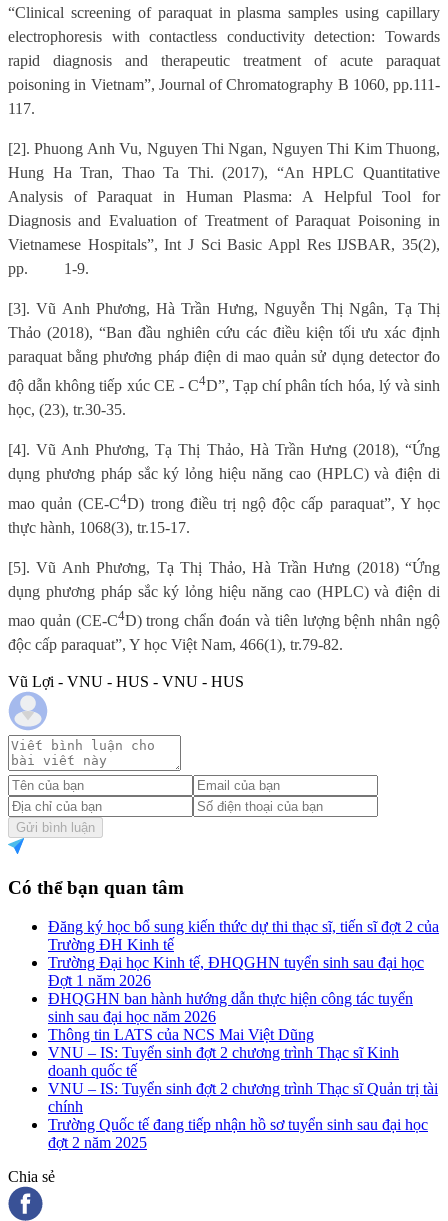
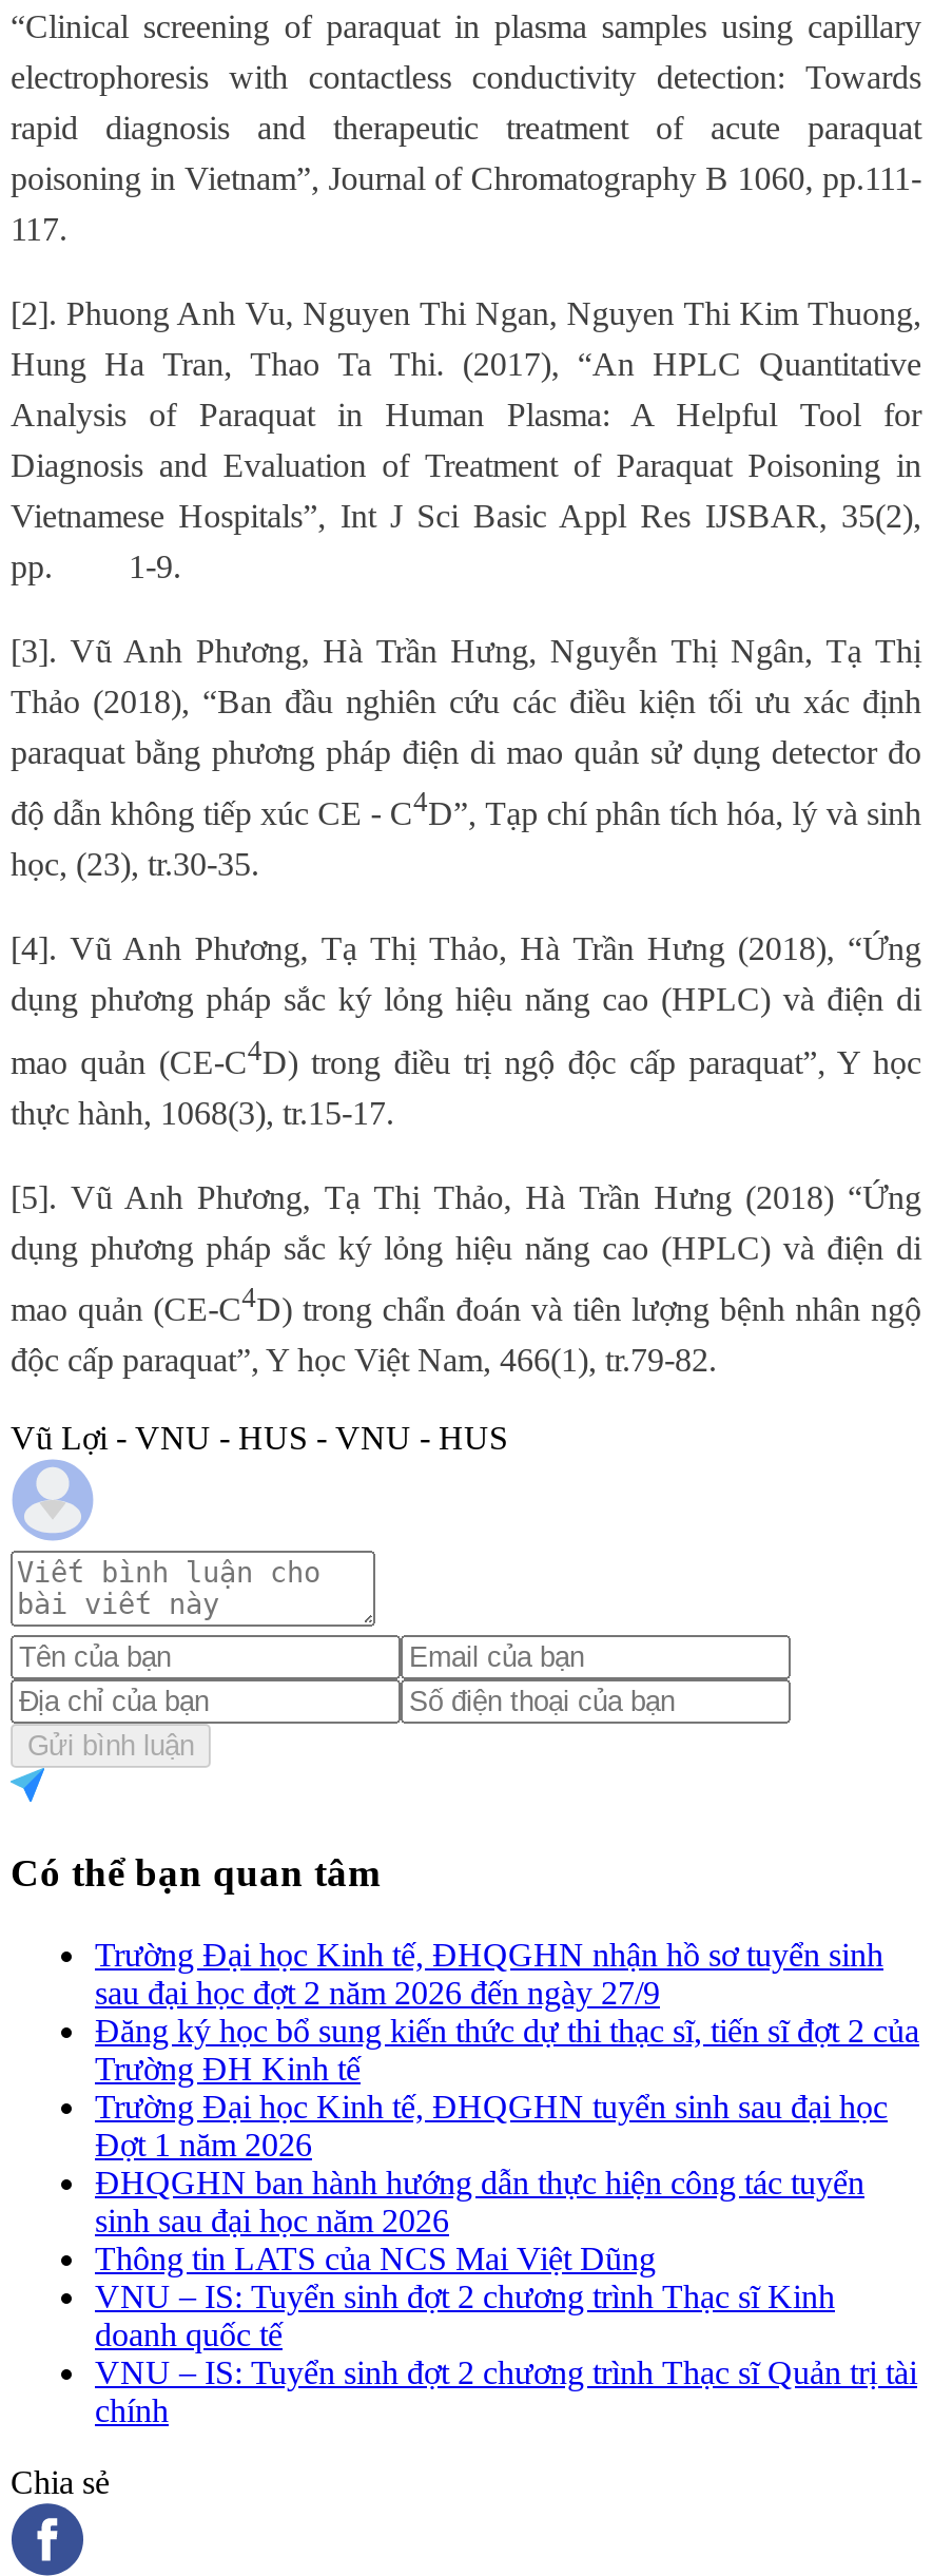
none -> [95,1936,883,2010] Trường Đại học Kinh tế, ĐHQGHN nhận hồ sơ tuyển sinh | sau đại học đợt 2 năm 2026 đến ngày 27/9
moved [48,917,439,1114] -> [95,2012,919,2427]: Đăng ký học bổ sung kiến thức dự thi thạc sĩ, tiến sĩ đợt 2 của | Trường ĐH Kinh tế | Trường Đại học Kinh tế, ĐHQGHN tuyển sinh sau đại học | ... | VNU – IS: Tuyển sinh đợt 2 chương trình Thạc sĩ Quản trị tài | chính
[48,1115,428,1150] Trường Quốc tế đang tiếp nhận hồ sơ tuyển sinh sau đại học | đợt 2 năm 2025 -> none

